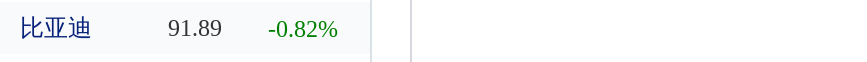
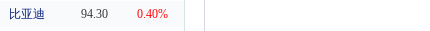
[168,14,222,42] 91.89 -> [81,7,108,21] 94.30
[268,14,338,42] -0.82% -> [137,7,168,21] 0.40%

